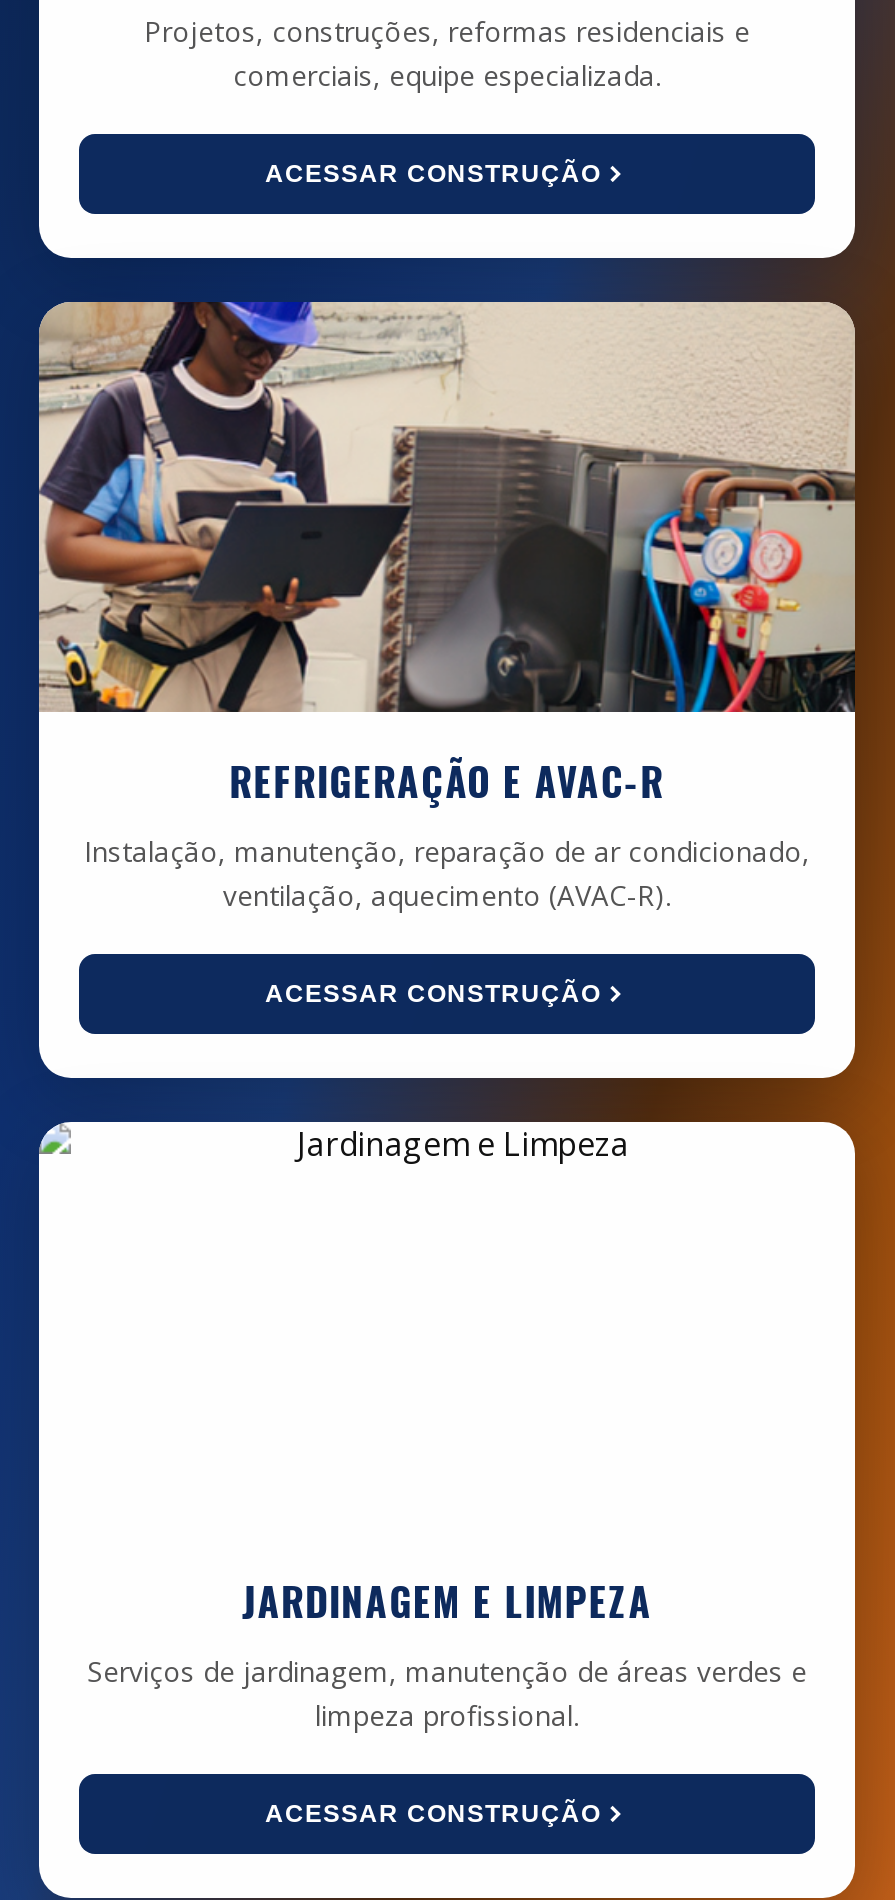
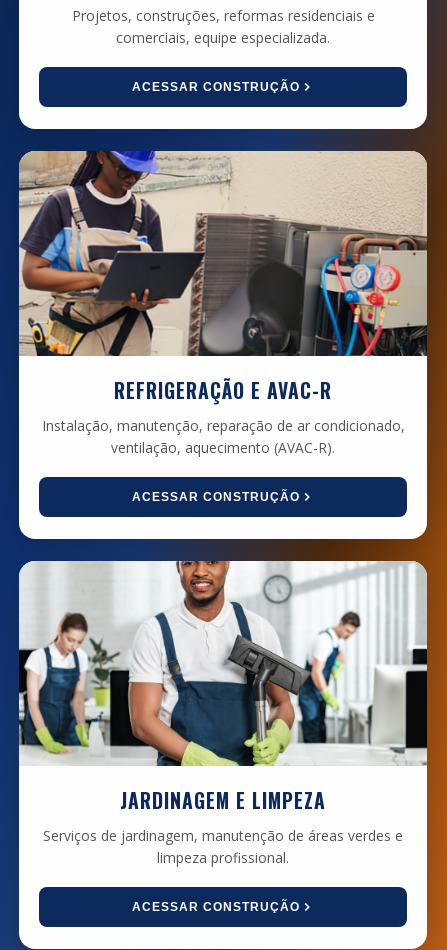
none -> [18,560,428,767] [image]

